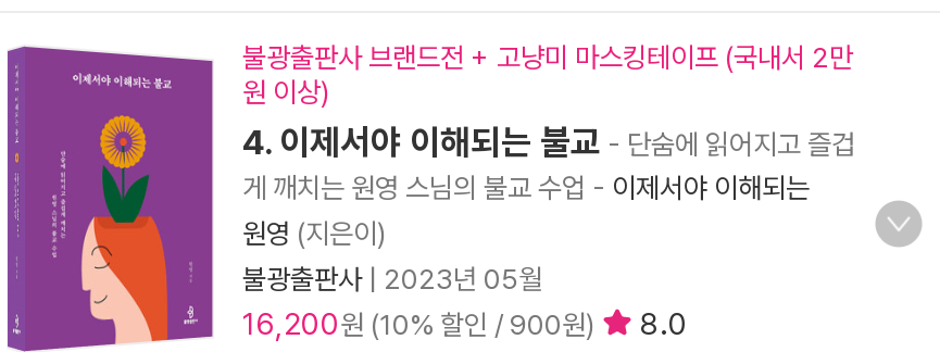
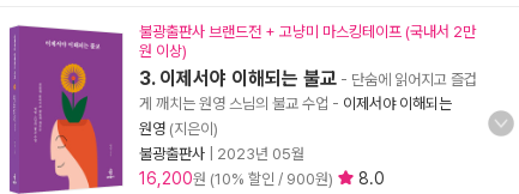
[242,122,855,163] 4. 이제서야 이해되는 불교 - 단숨에 읽어지고 즐겁 -> [139,67,477,90] 3. 이제서야 이해되는 불교 - 단숨에 읽어지고 즐겁

